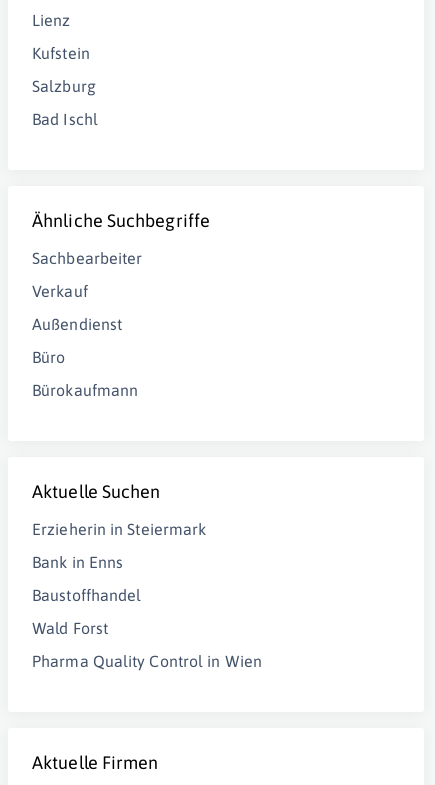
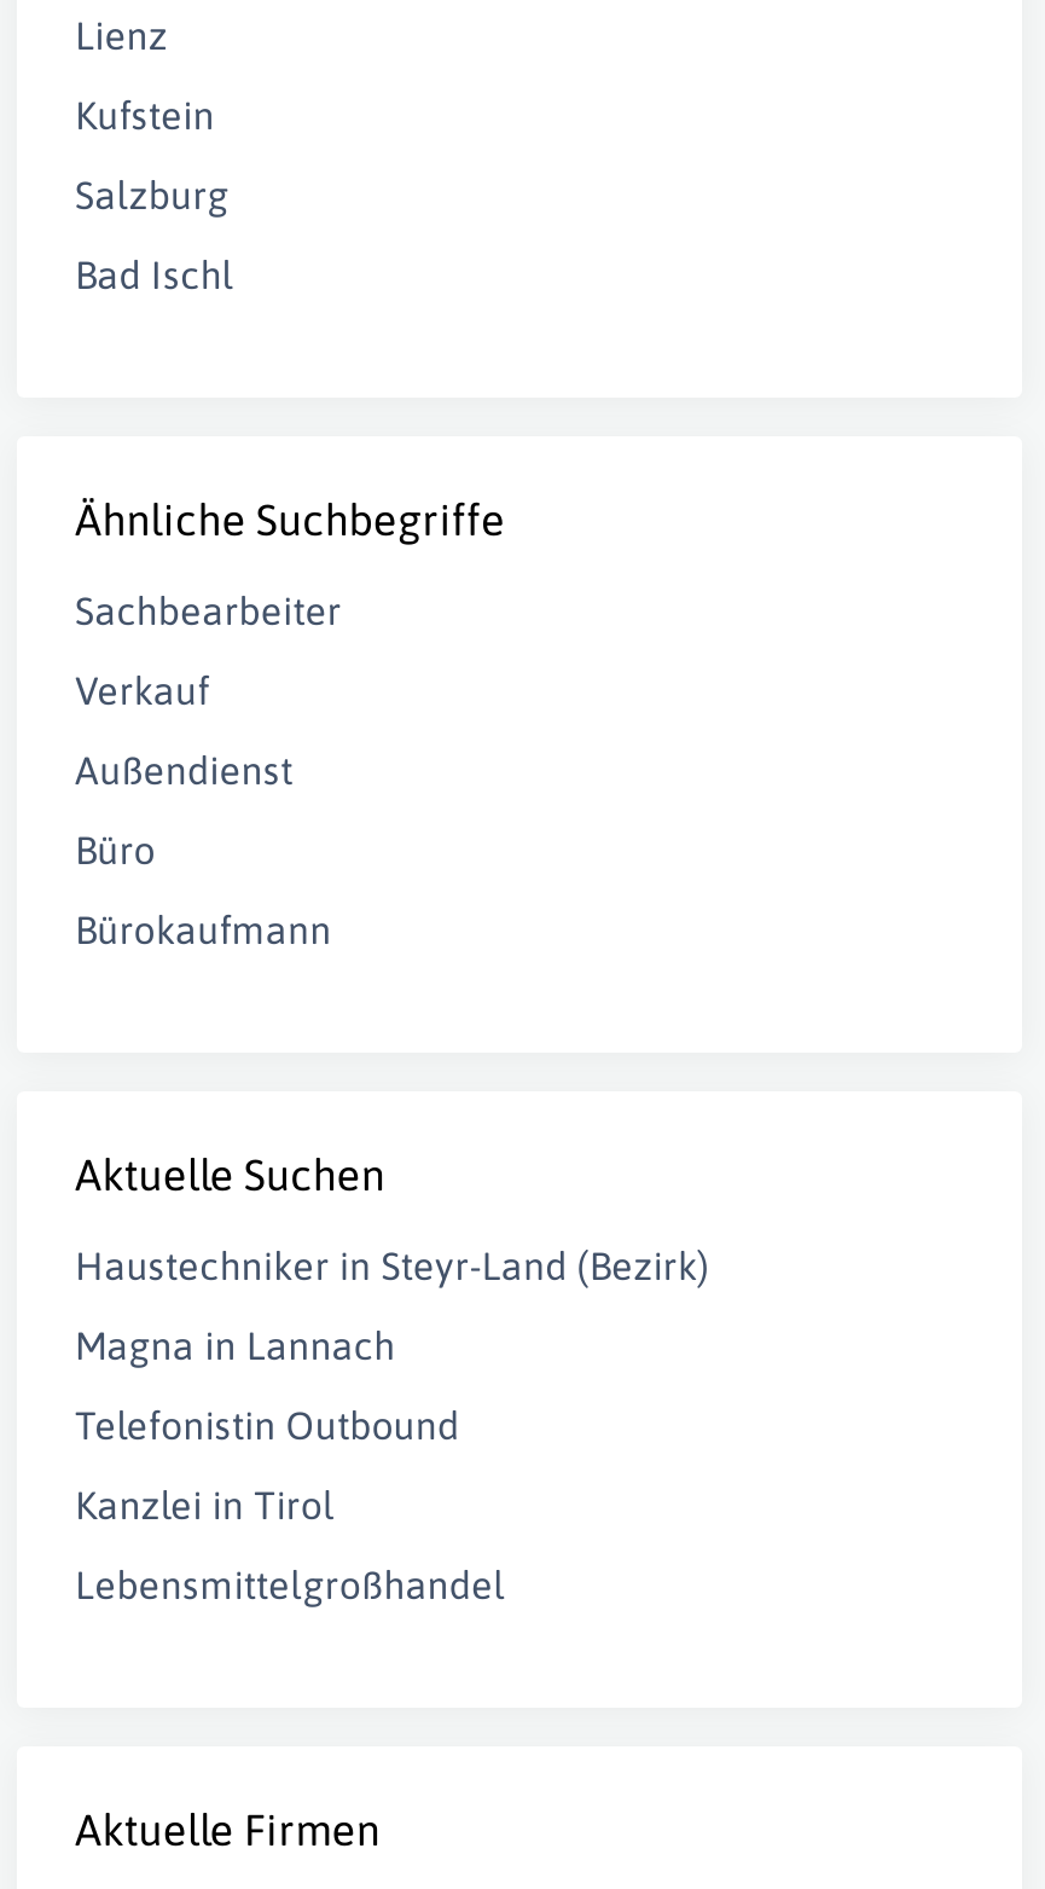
[32,520,206,538] Erzieherin in Steiermark -> [75,1244,709,1287] Haustechniker in Steyr-Land (Bezirk)
[32,553,123,571] Bank in Enns -> [75,1323,395,1367] Magna in Lannach
[32,586,141,604] Baustoffhandel -> [75,1403,459,1447] Telefonistin Outbound
[32,619,108,637] Wald Forst -> [75,1483,335,1526] Kanzlei in Tirol
[32,652,262,670] Pharma Quality Control in Wien -> [75,1563,505,1606] Lebensmittelgroßhandel

